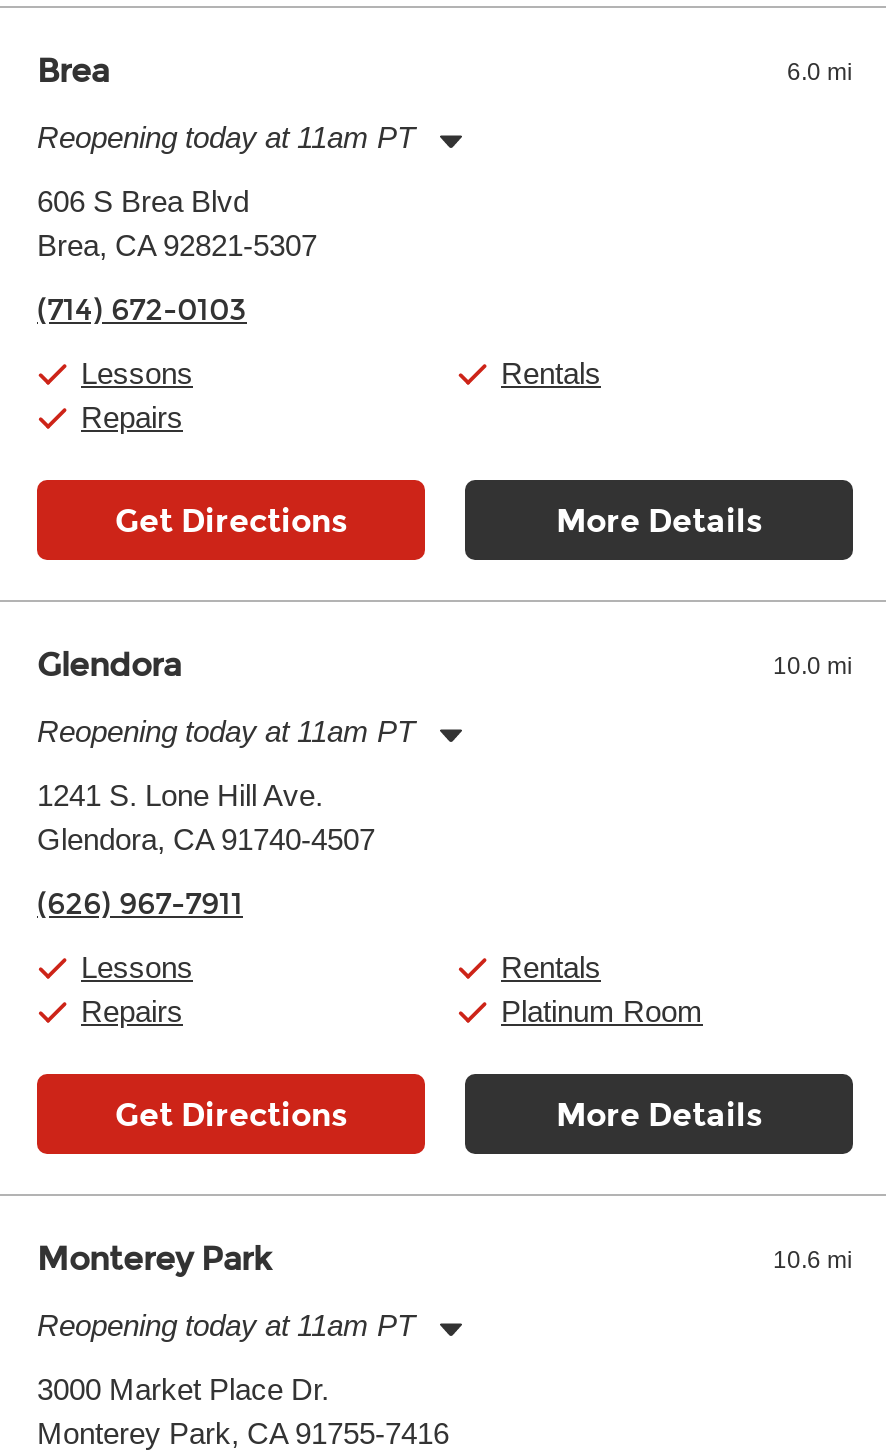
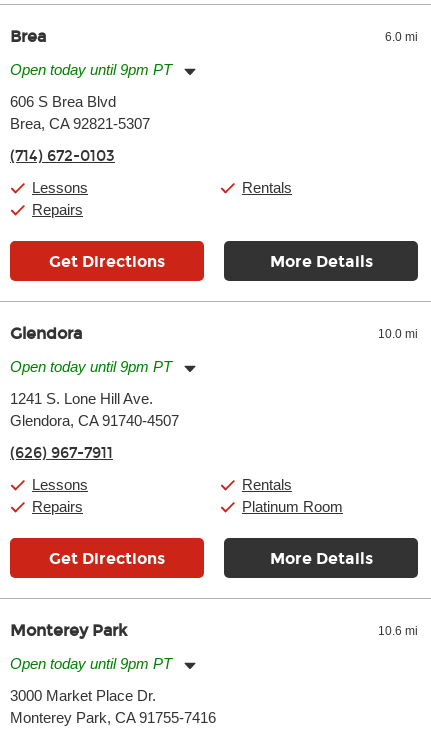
[37,120,415,154] Reopening today at 11am PT -> [10,61,172,78] Open today until 9pm PT
[37,714,415,748] Reopening today at 11am PT -> [10,358,172,375] Open today until 9pm PT
[37,1308,415,1342] Reopening today at 11am PT -> [10,655,172,672] Open today until 9pm PT

